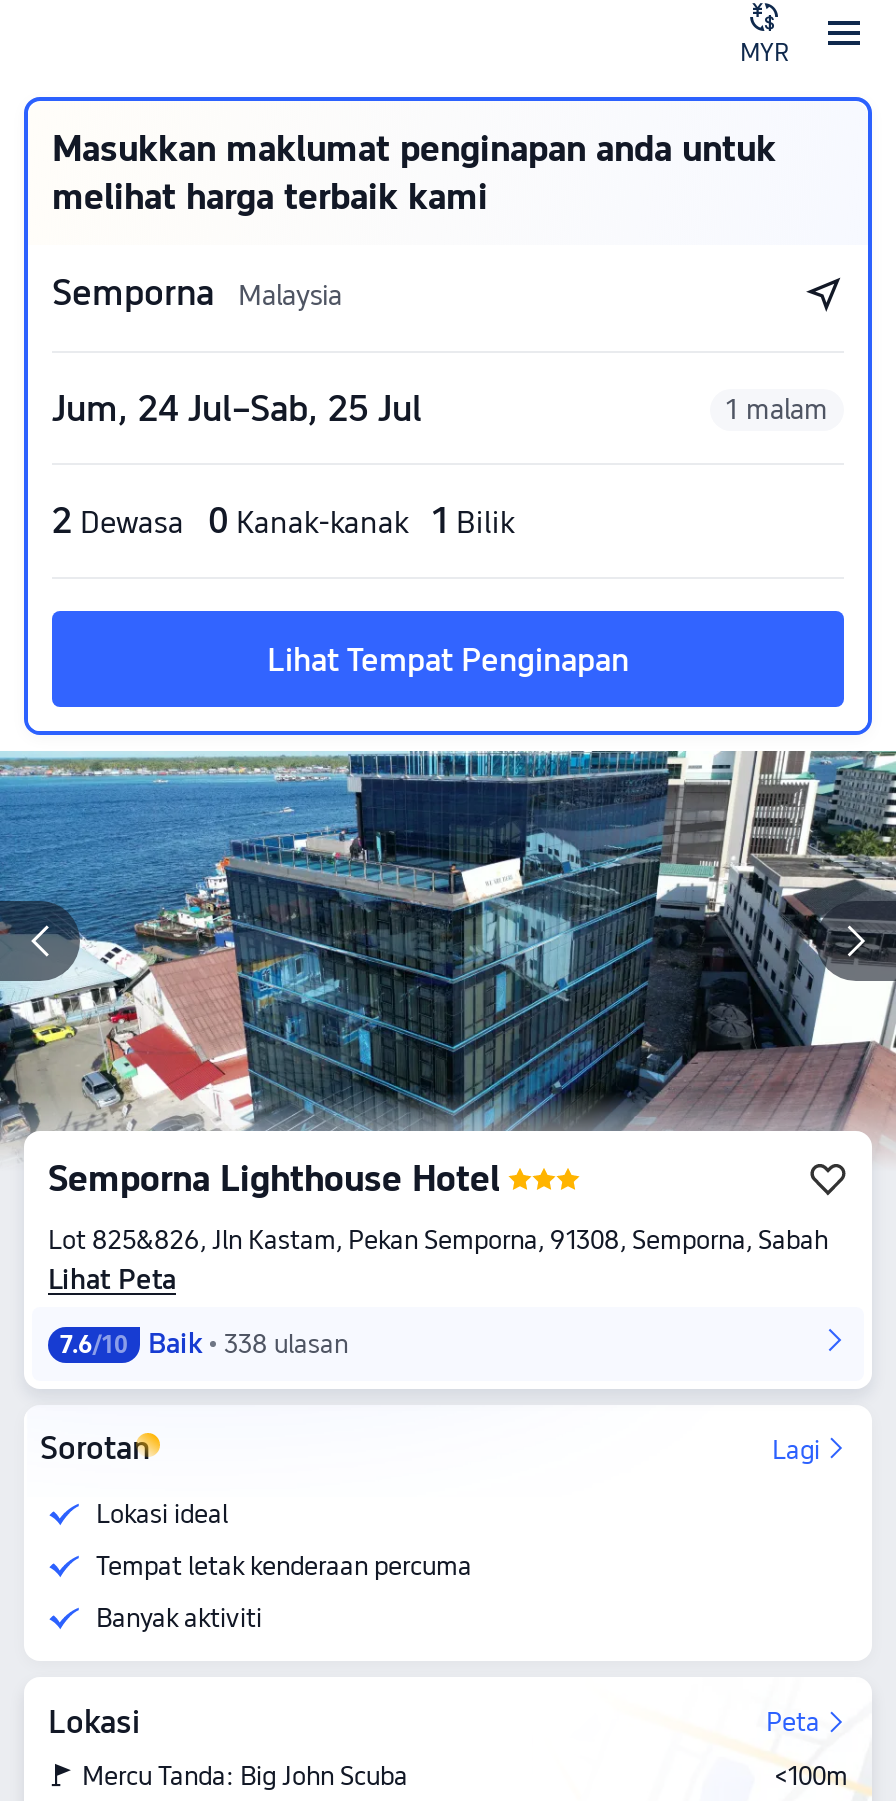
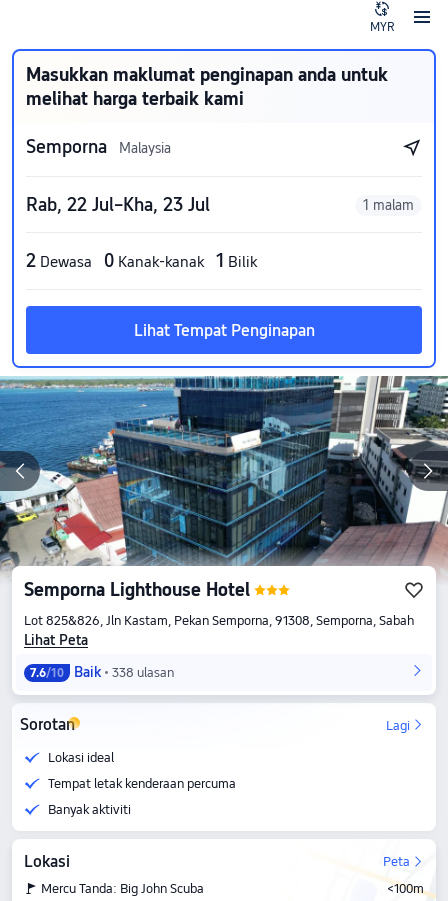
[52,387,422,429] Jum, 24 Jul–Sab, 25 Jul -> [26,194,210,215] Rab, 22 Jul–Kha, 23 Jul

